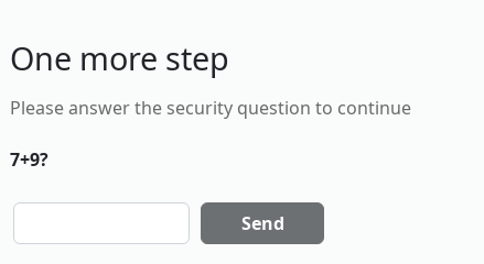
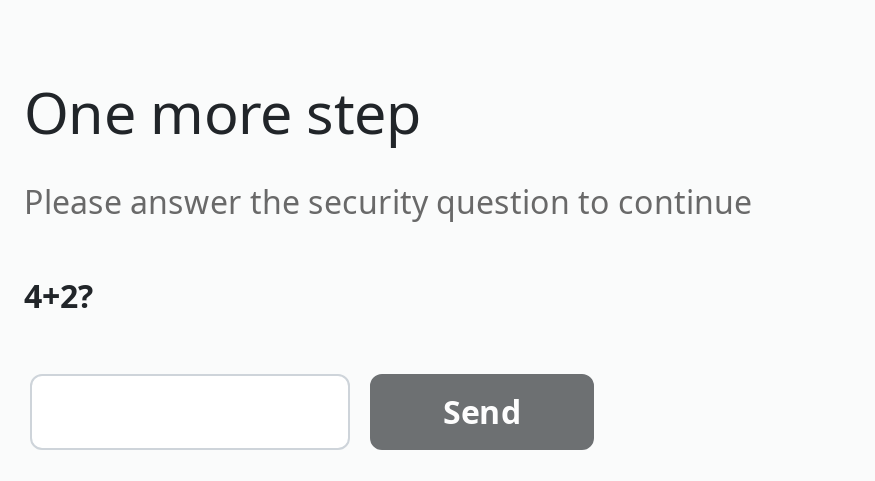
[10,147,49,172] 7+9? -> [24,274,94,318] 4+2?

